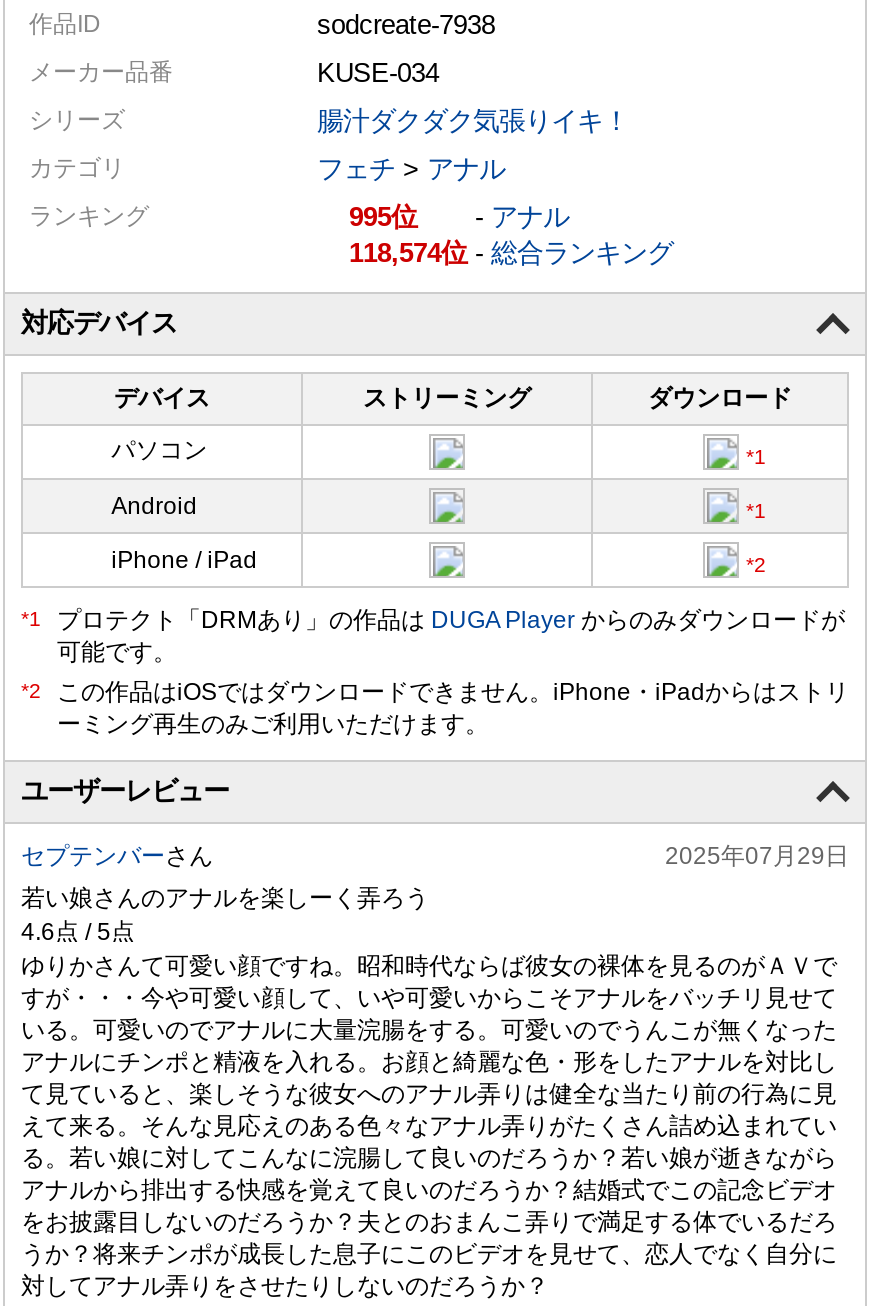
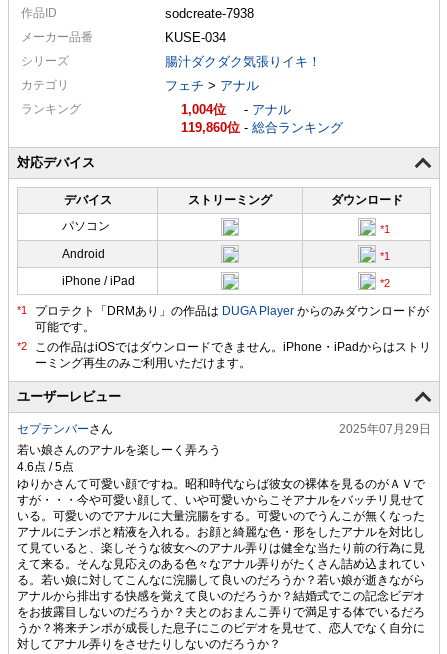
[349,202,391,232] 995 -> [181,102,213,117] 1,004
[349,238,673,268] 118,574 -総合ランキング -> [181,120,343,135] 119,860 -総合ランキング

